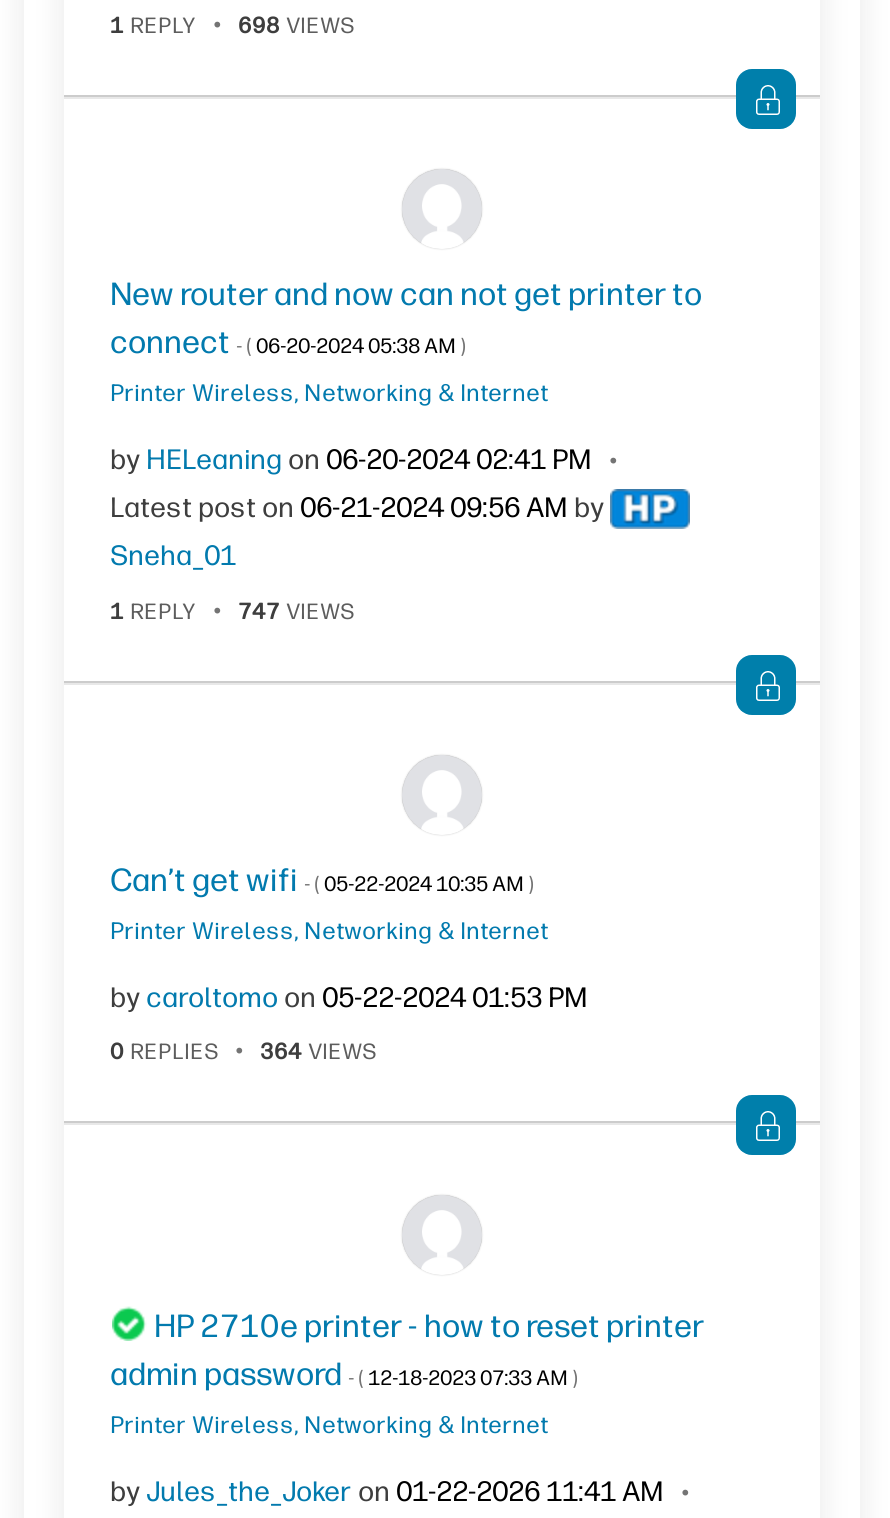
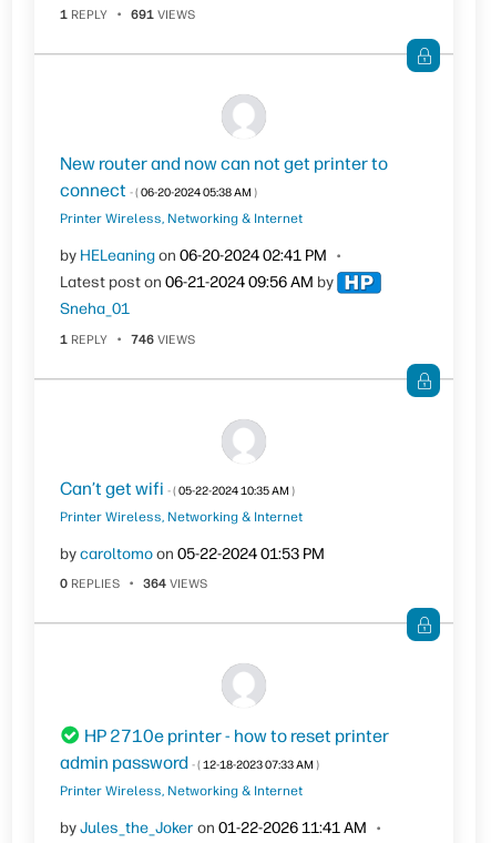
[110,13,354,39] 1 REPLY 698 VIEWS -> [60,8,195,22] 1 REPLY 691 VIEWS
[110,598,354,624] 1 REPLY 747 VIEWS -> [60,332,195,347] 1 REPLY 746 VIEWS

